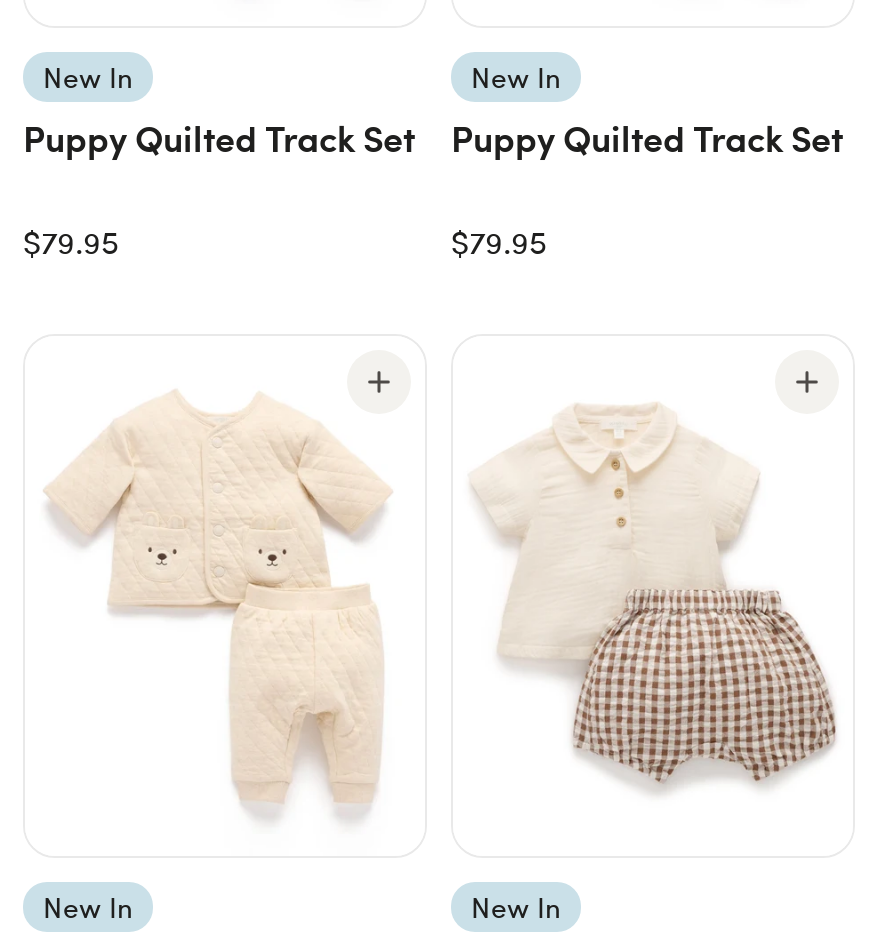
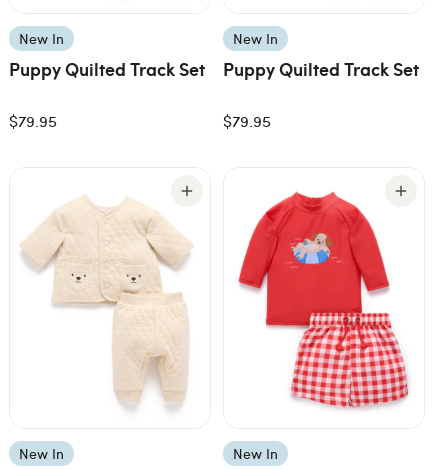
[469,384,839,820] [image] -> [234,191,415,410] [image]

